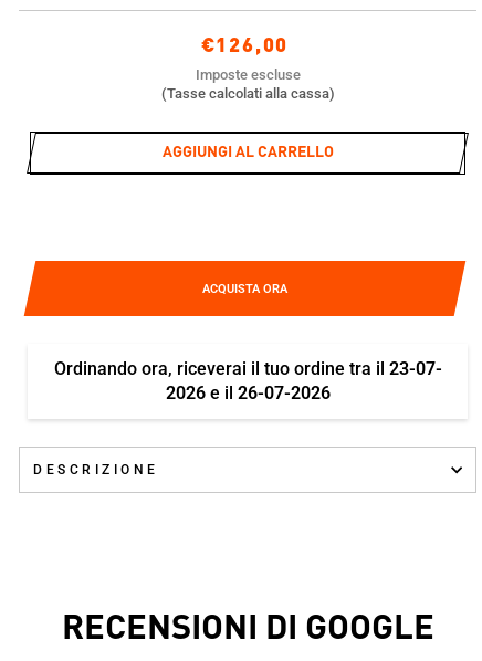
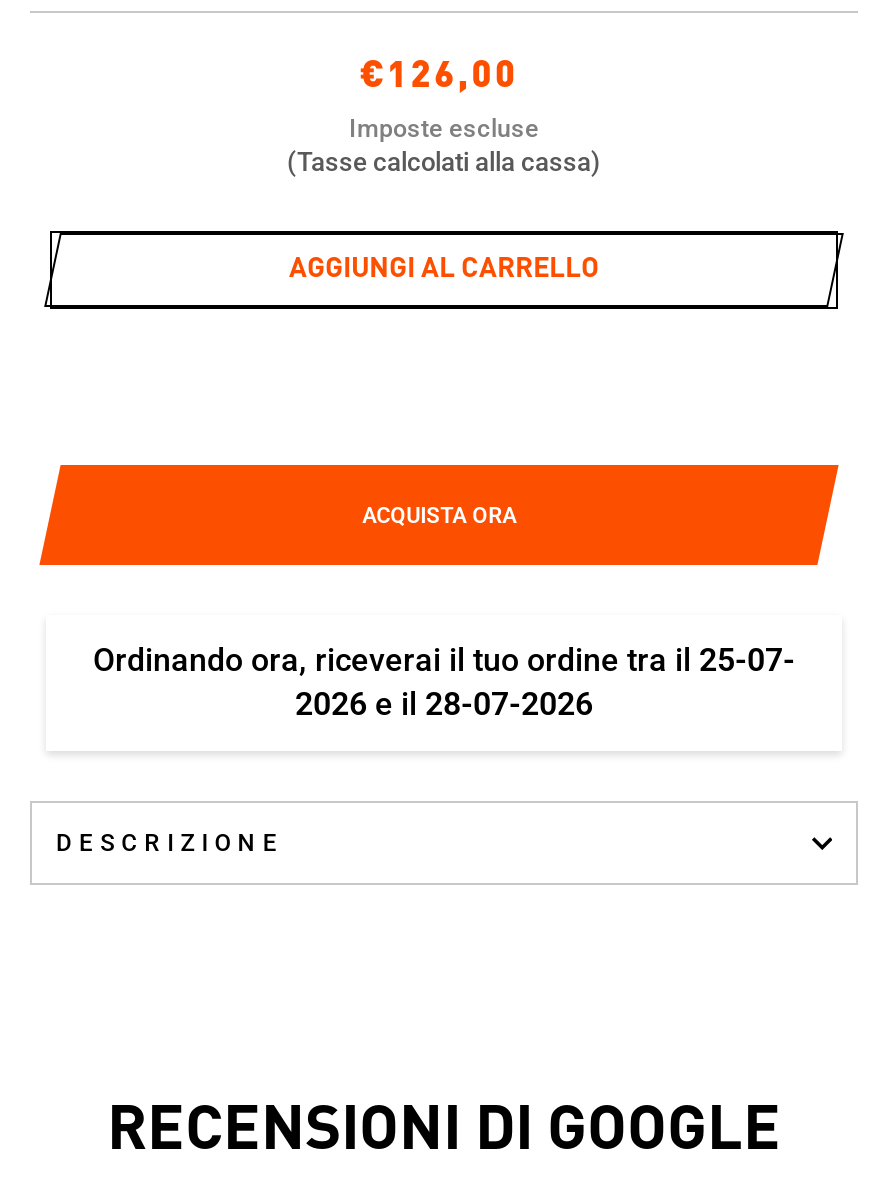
[54,358,442,379] Ordinando ora, riceverai il tuo ordine tra il 23-07- -> [93,641,795,679] Ordinando ora, riceverai il tuo ordine tra il 25-07-
[165,382,330,403] 2026 e il 26-07-2026 -> [295,685,593,723] 2026 e il 28-07-2026

